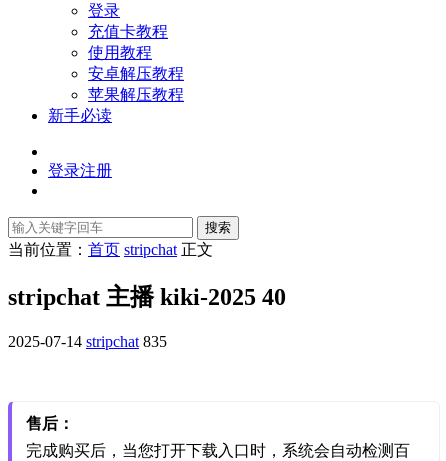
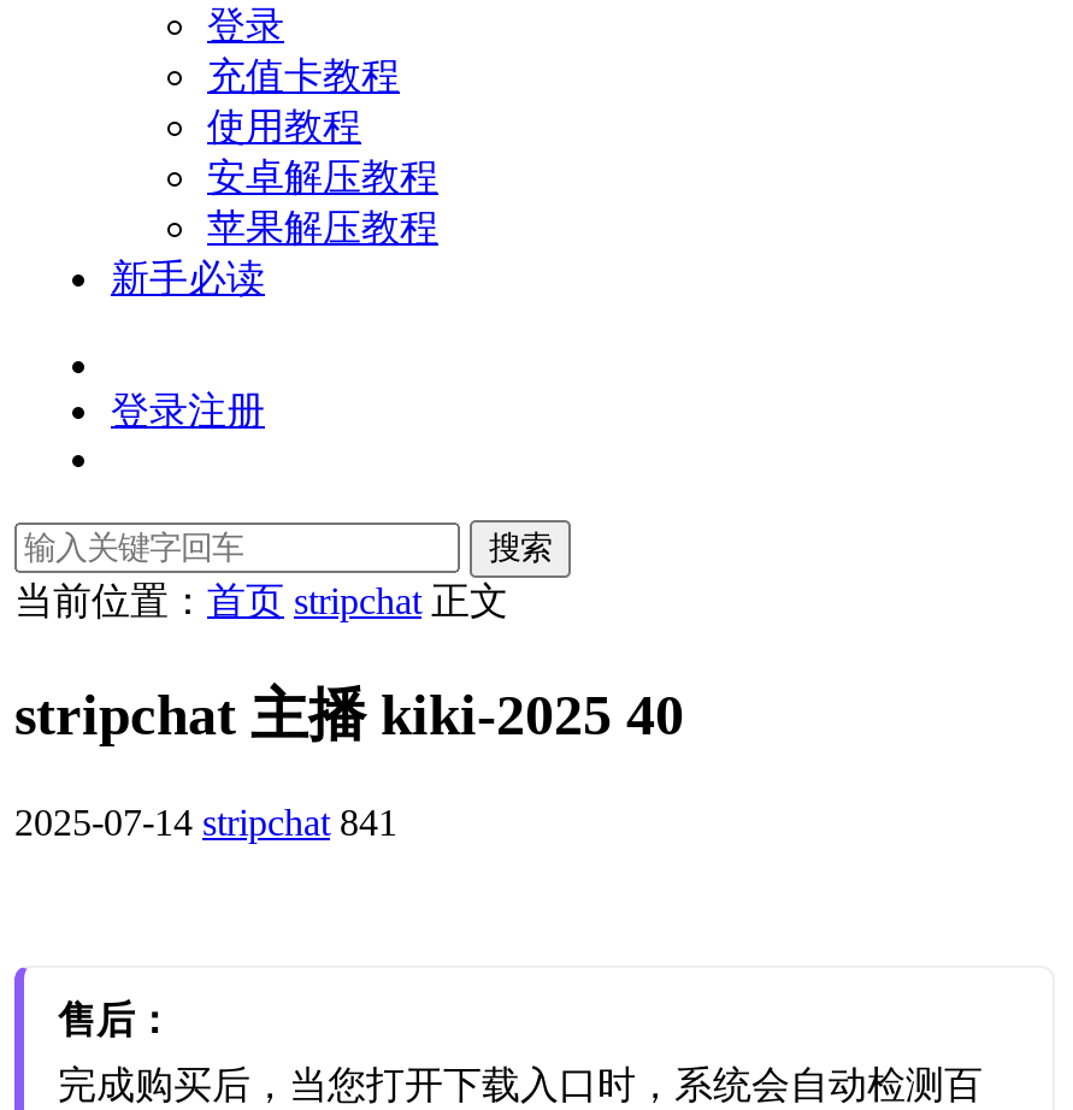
[8,333,167,350] 2025-07-14 stripchat 835 -> [14,801,397,842] 2025-07-14 stripchat 841

